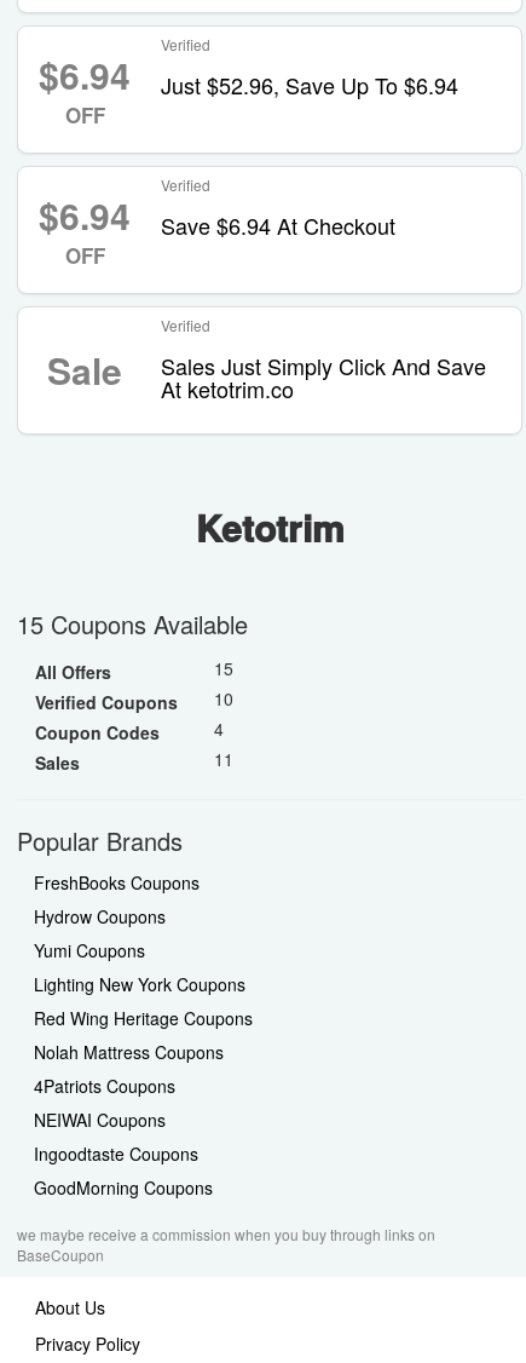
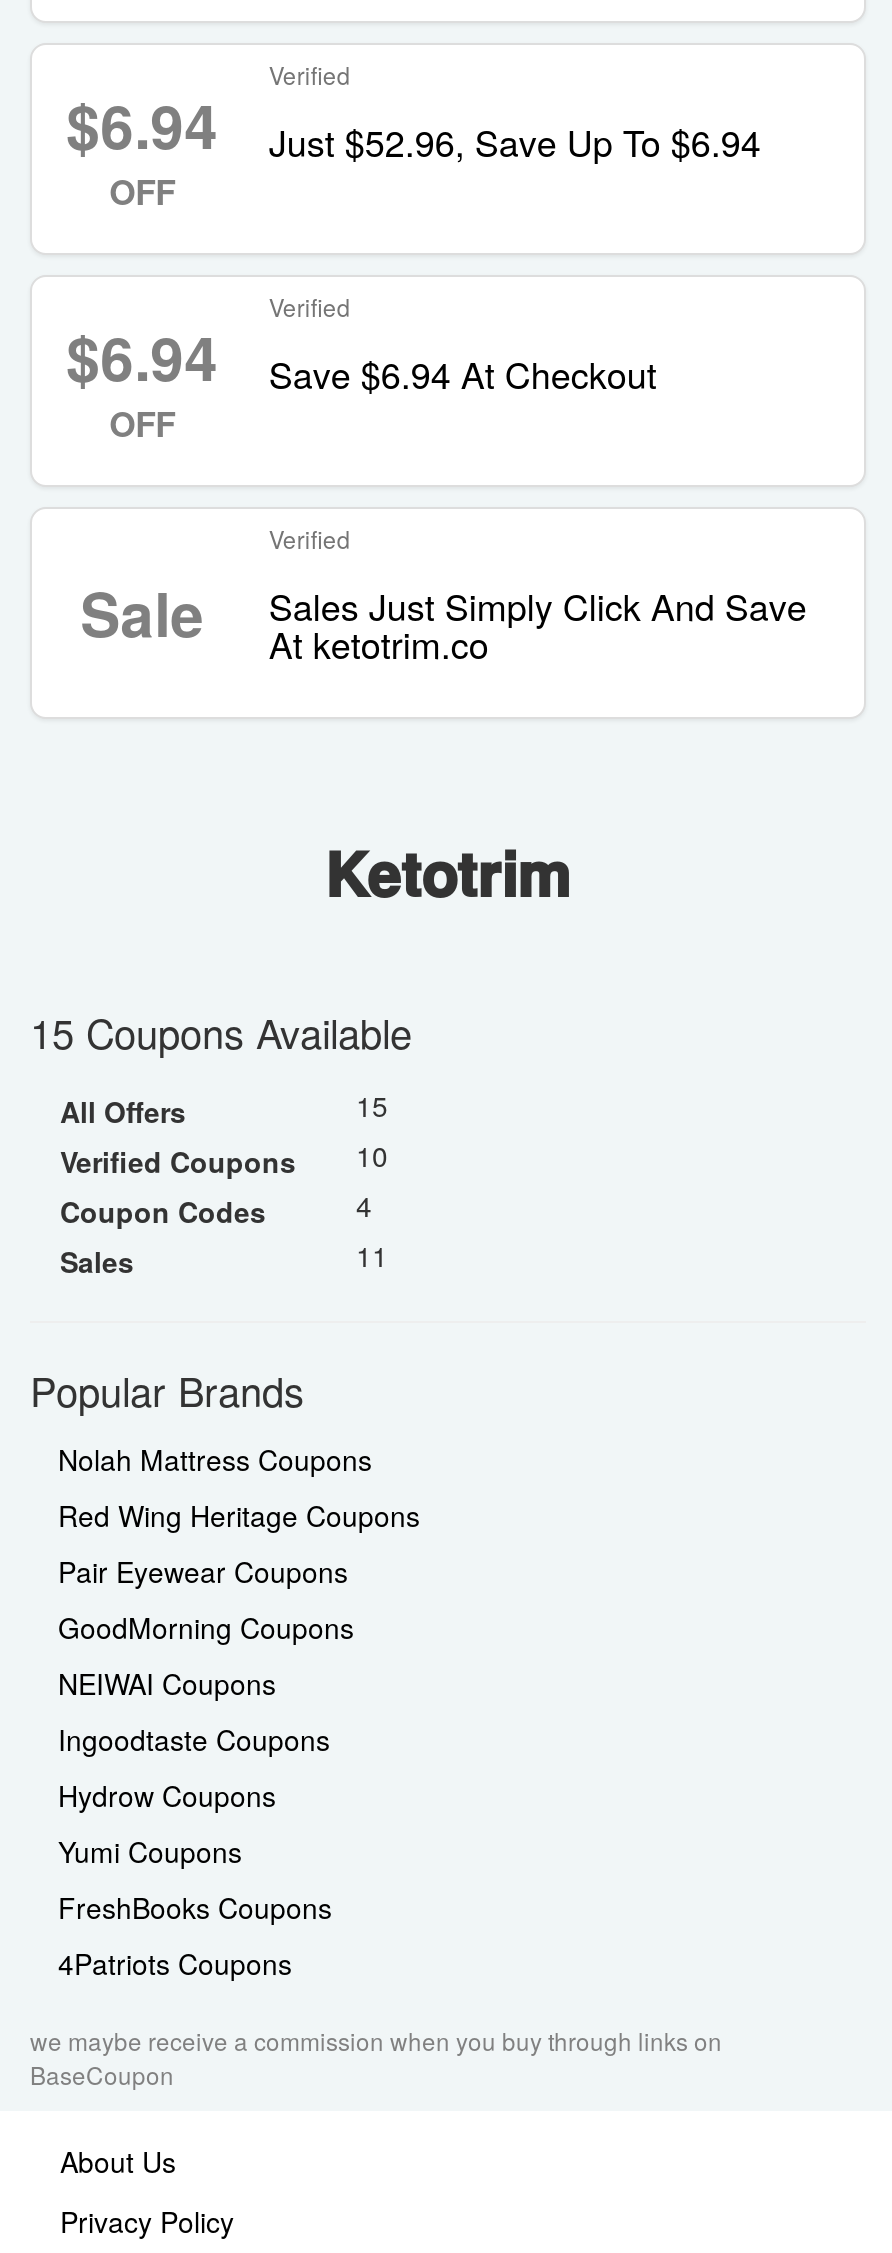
none -> [58,1551,348,1591] Pair Eyewear Coupons
moved [34,870,200,895] -> [58,1887,332,1927]: FreshBooks Coupons
moved [34,904,166,962] -> [58,1775,276,1871]: Hydrow Coupons | Yumi Coupons
[34,972,245,996] Lighting New York Coupons -> none
moved [34,1006,253,1064] -> [58,1439,420,1535]: Red Wing Heritage Coupons | Nolah Mattress Coupons
moved [34,1074,175,1098] -> [58,1943,292,1983]: 4Patriots Coupons
moved [34,1108,213,1200] -> [58,1607,354,1759]: NEIWAI Coupons | Ingoodtaste Coupons | GoodMorning Coupons

